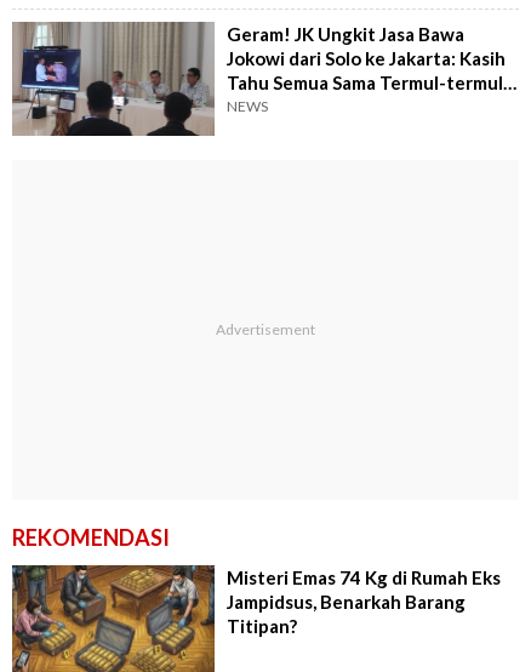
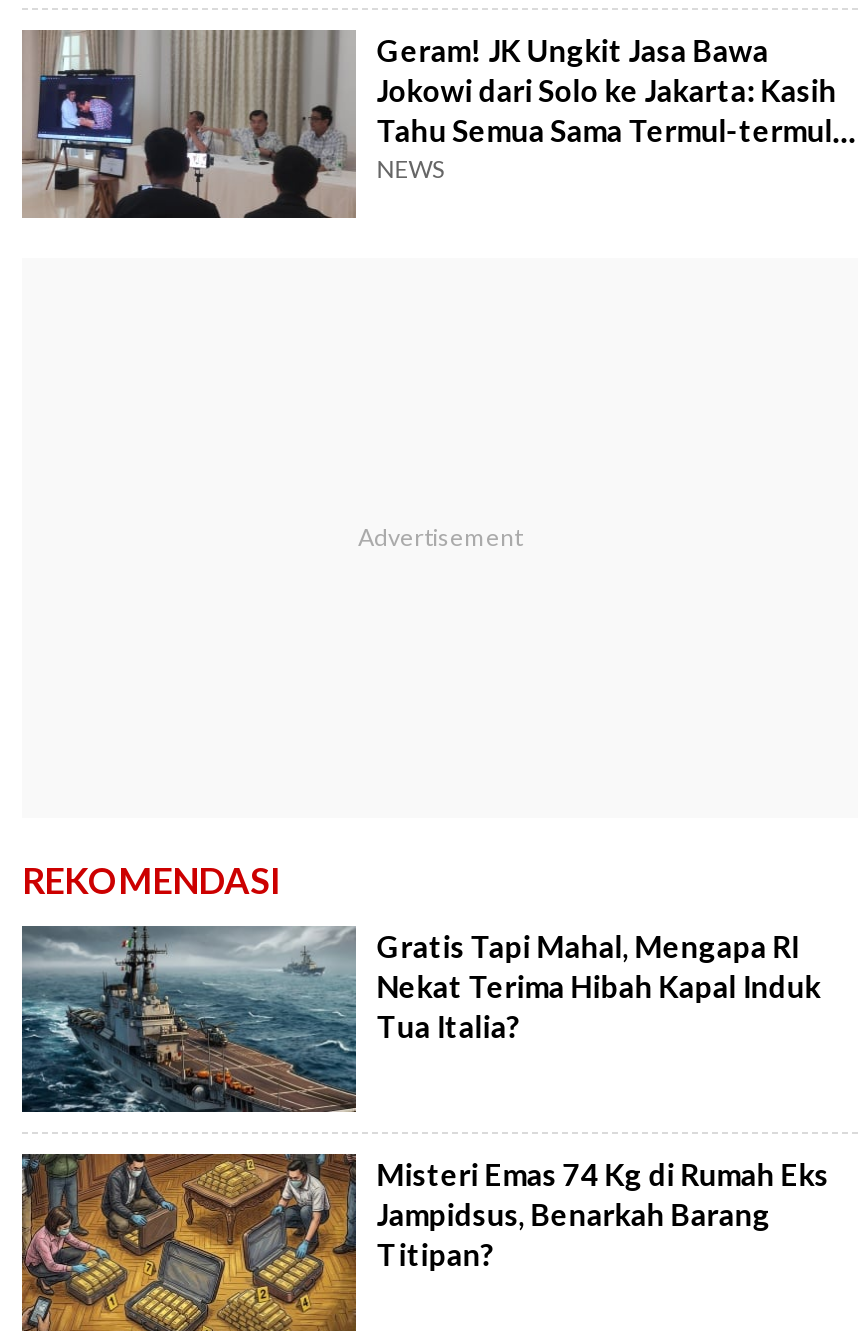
none -> [20,924,820,1114] [image] | Gratis Tapi Mahal, Mengapa RI | Nekat Terima Hibah Kapal Induk | Tua Italia?

